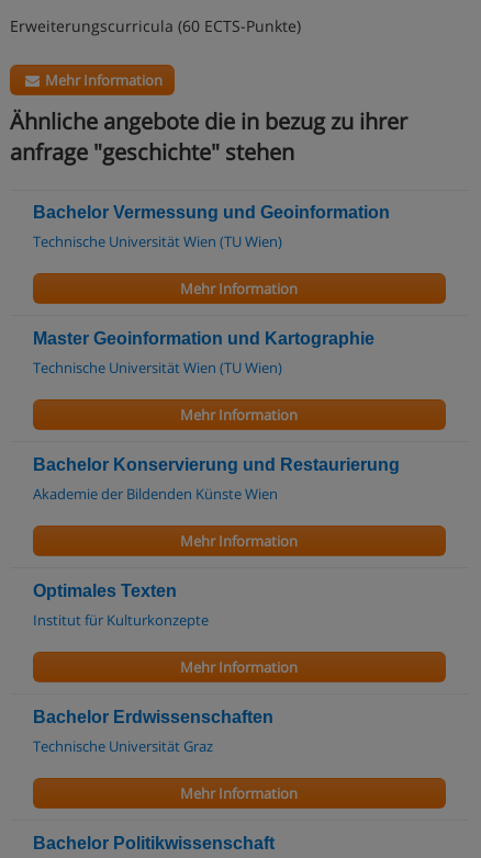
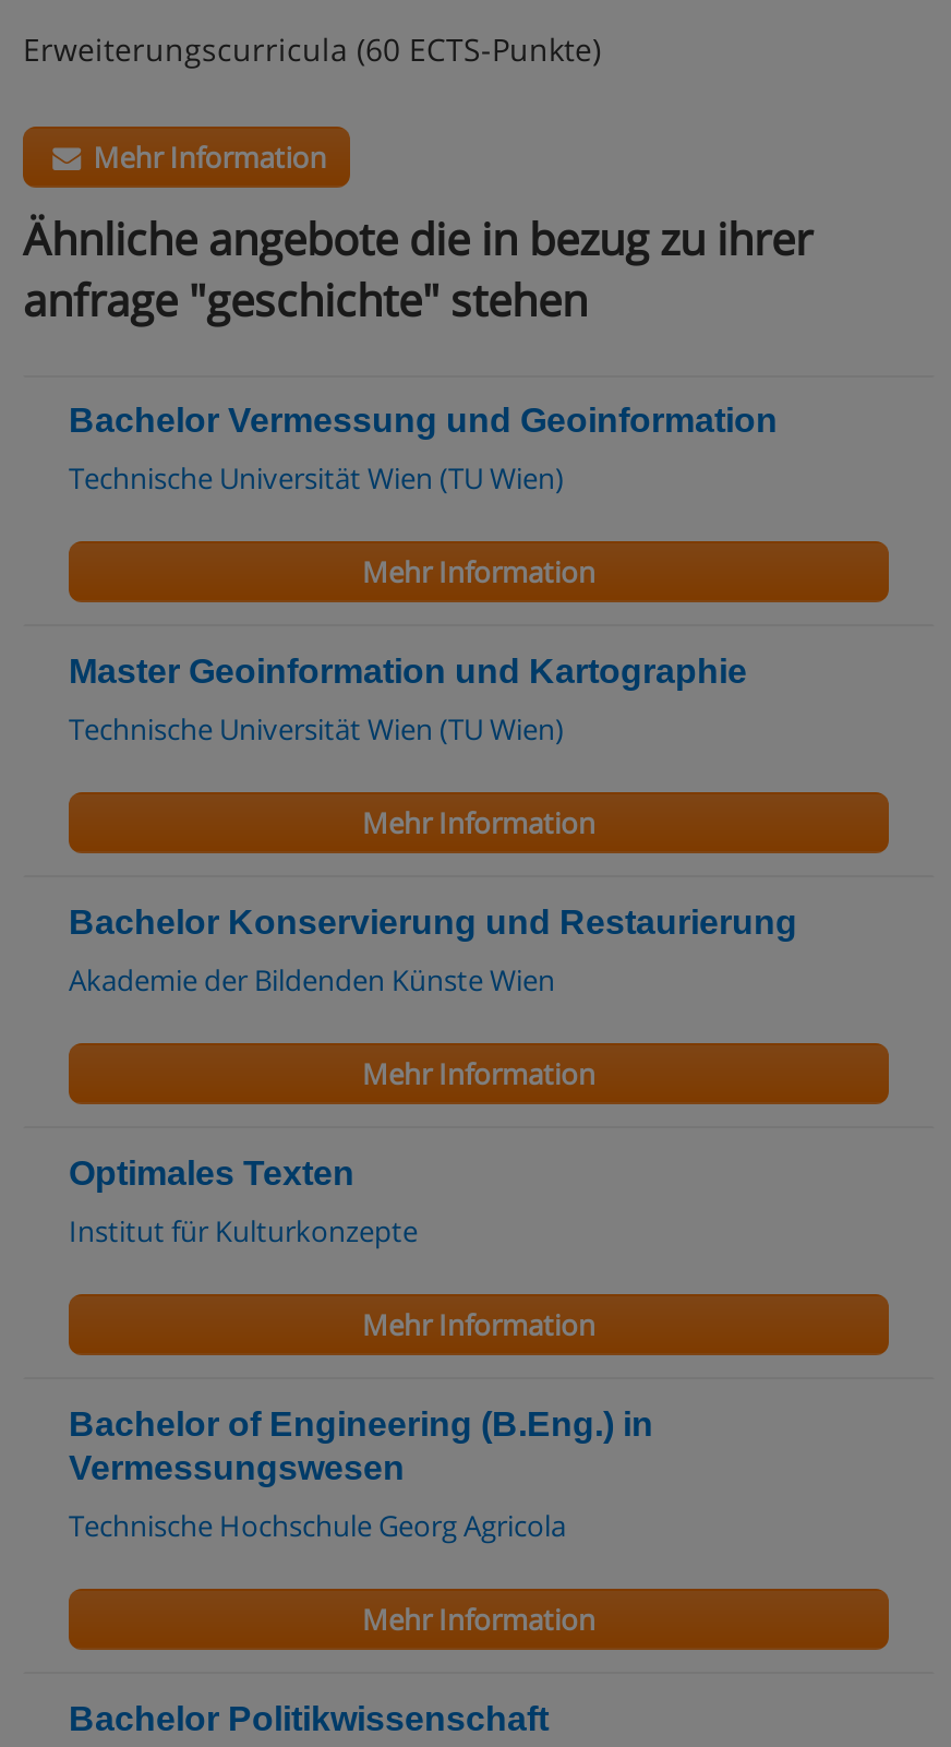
[33,708,273,726] Bachelor Erdwissenschaften -> [69,1405,653,1486] Bachelor of Engineering (B.Eng.) in | Vermessungswesen
[33,736,213,756] Technische Universität Graz -> [69,1506,566,1545] Technische Hochschule Georg Agricola

